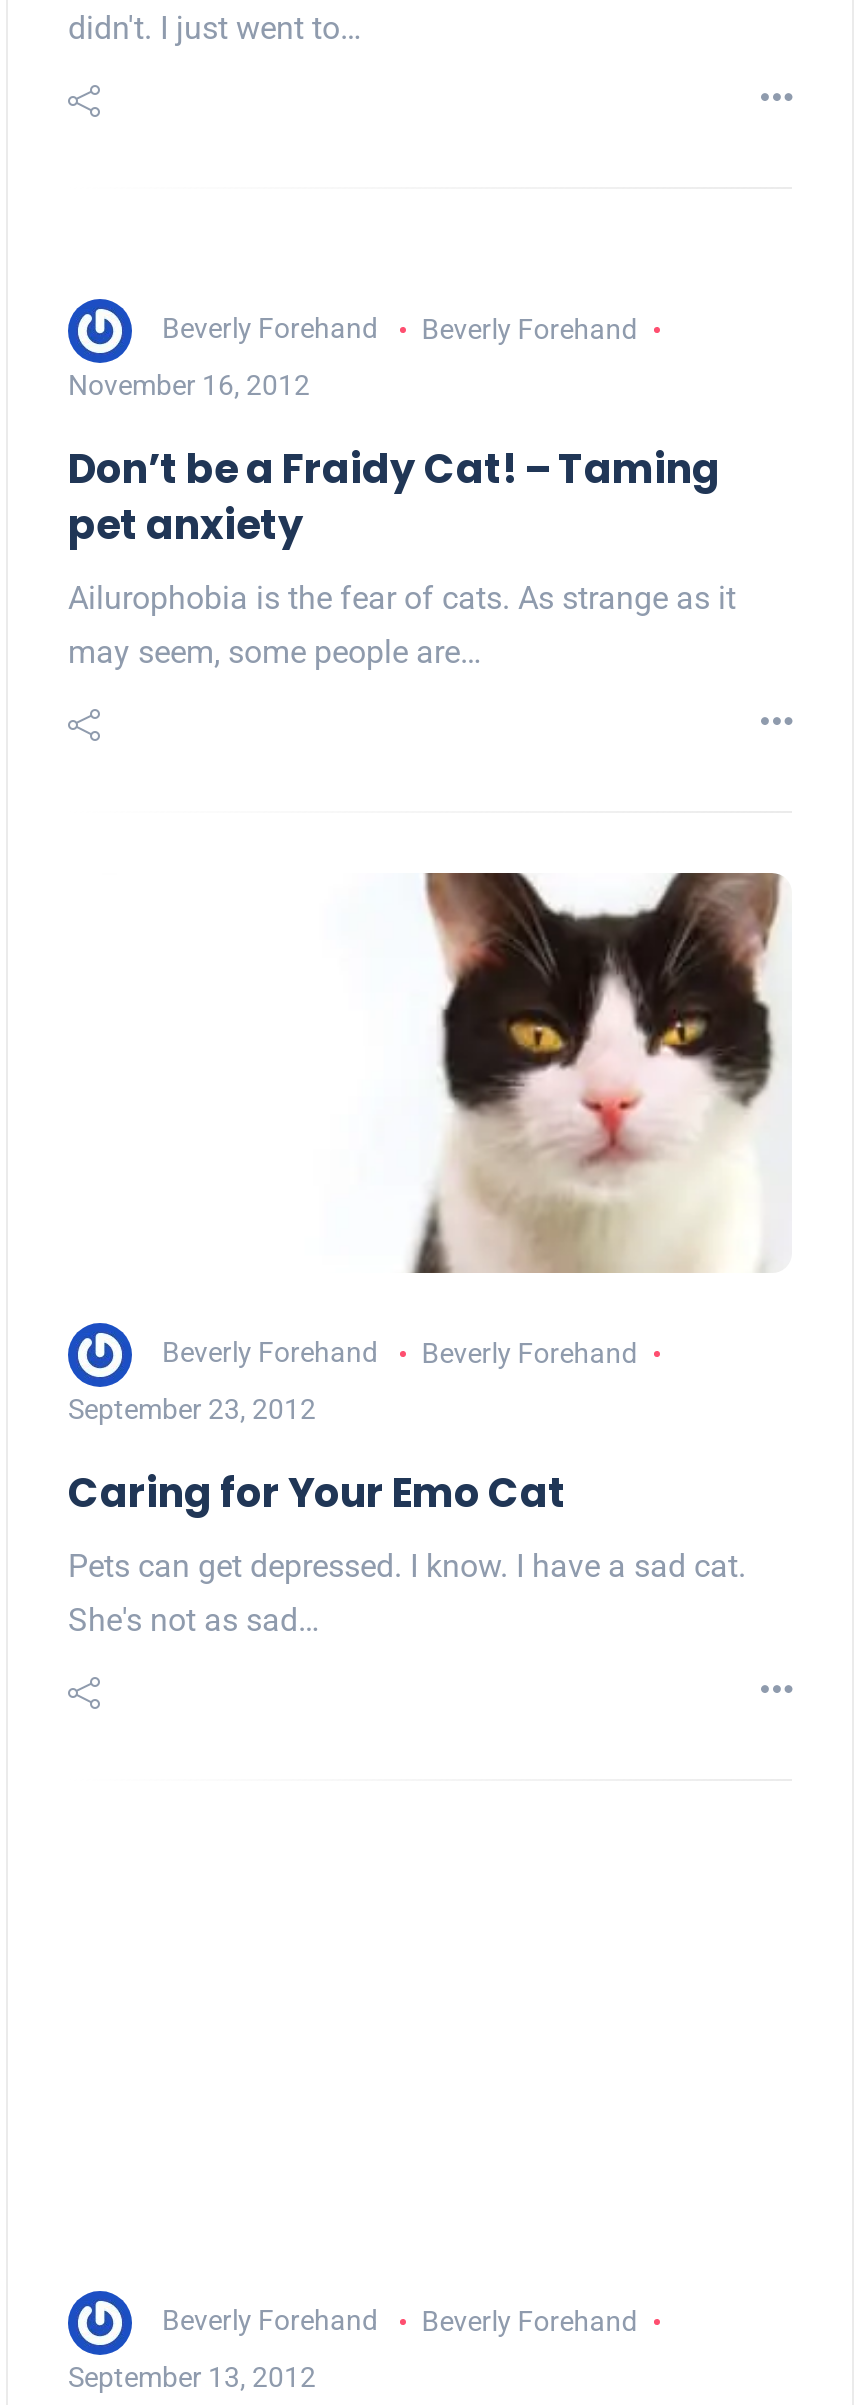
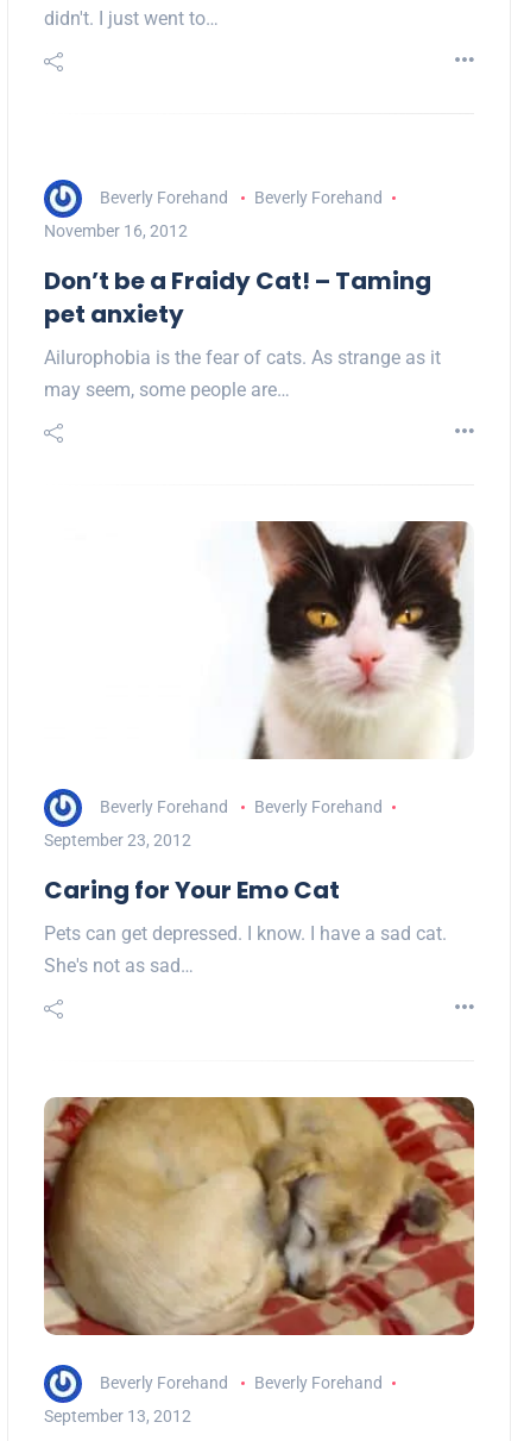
none -> [43,1096,475,1336] [image]

